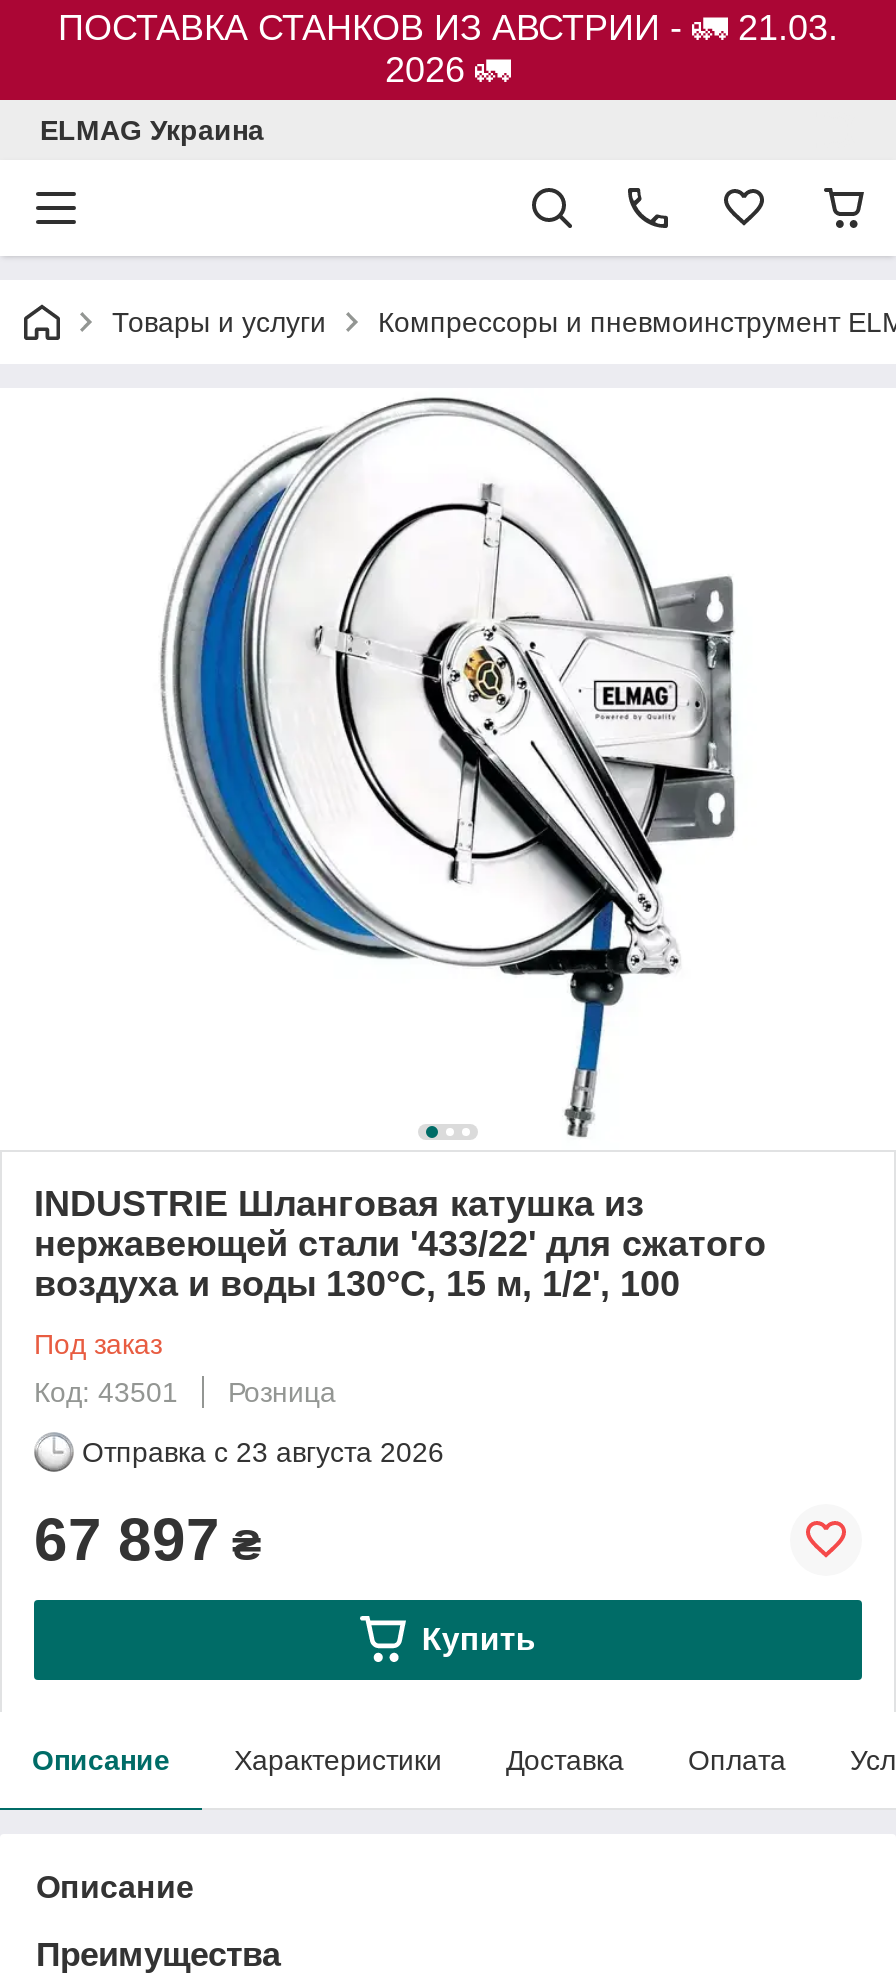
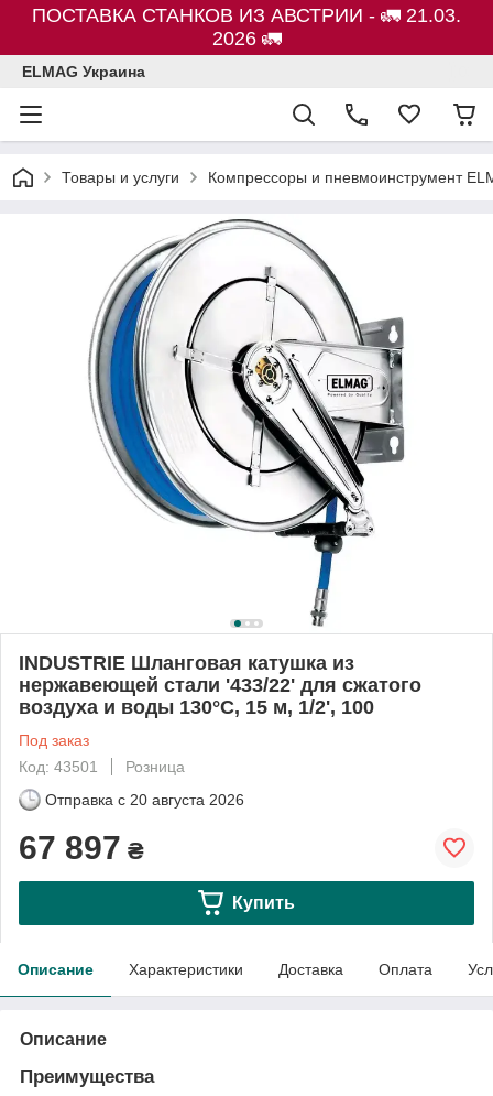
[82,1436,444,1468] Отправка с 23 августа 2026 -> [45,791,244,808] Отправка с 20 августа 2026

